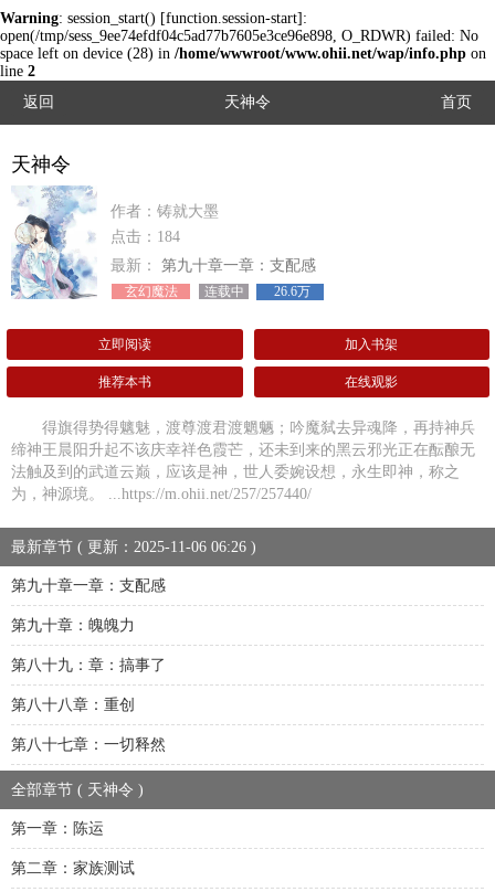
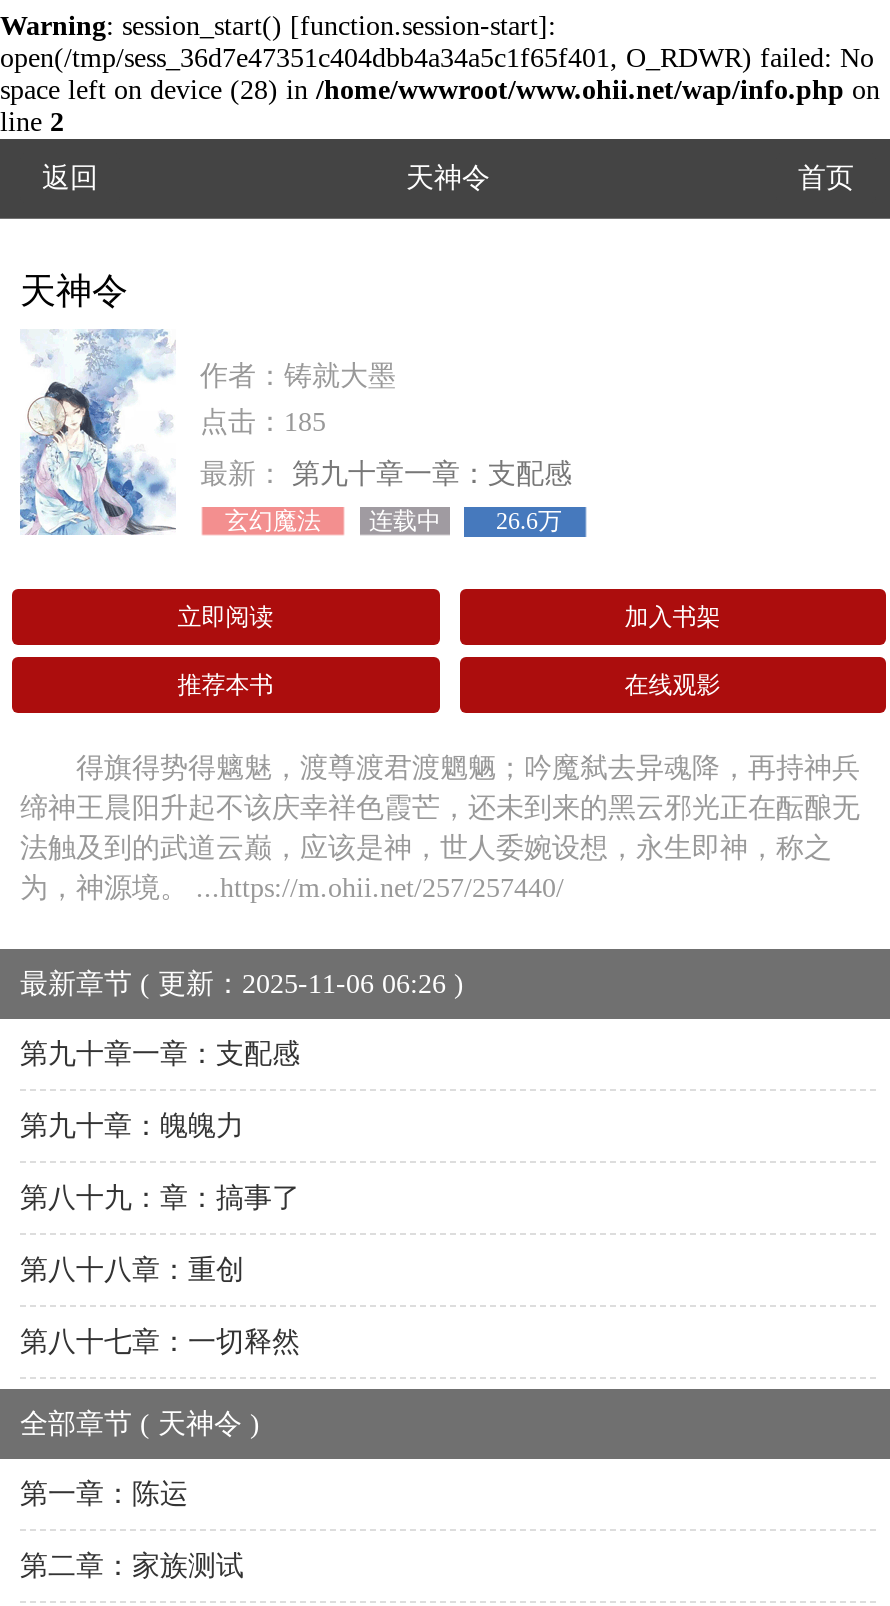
[0,28,478,44] open(/tmp/sess_9ee74efdf04c5ad77b7605e3ce96e898, O_RDWR) failed: No -> [0,43,874,73] open(/tmp/sess_36d7e47351c404dbb4a34a5c1f65f401, O_RDWR) failed: No
[110,229,180,245] 点击：184 -> [200,407,326,437] 点击：185

